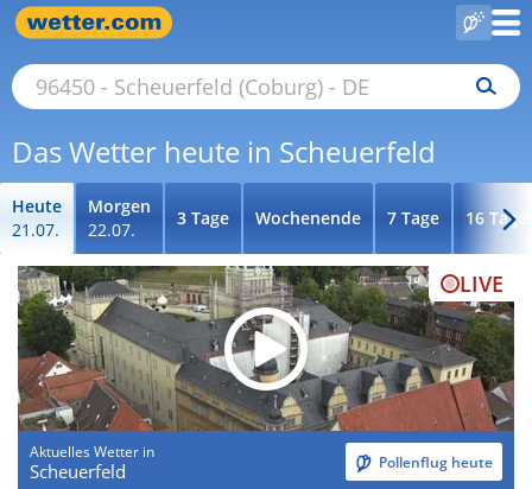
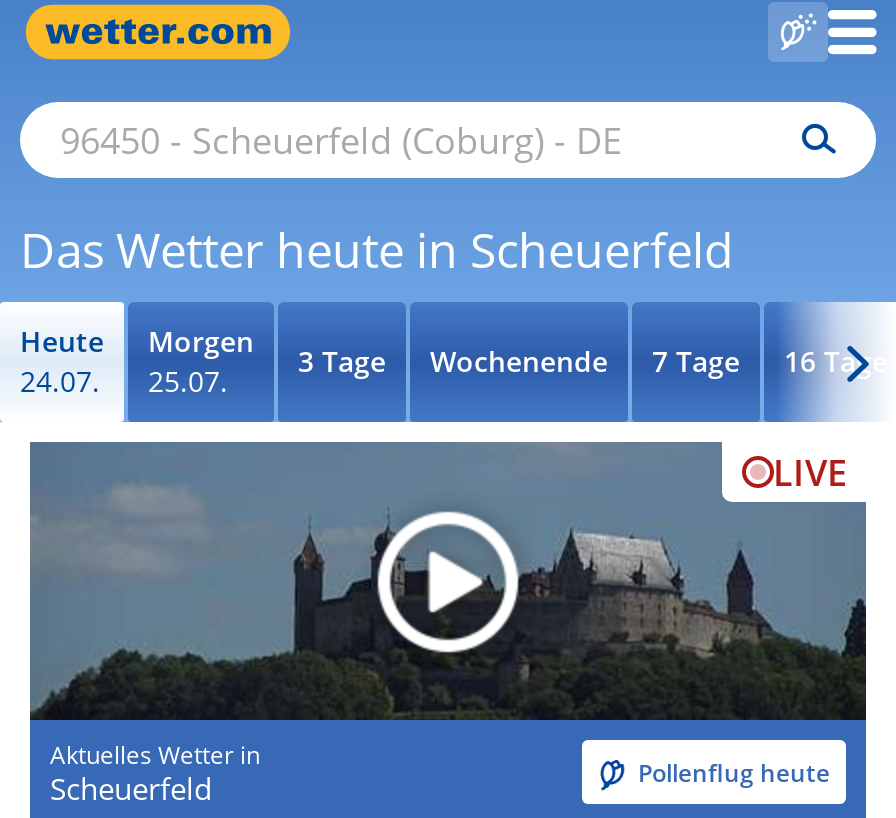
[12,218,59,241] 21.07. -> [20,362,100,400] 24.07.
[88,218,135,241] 22.07. -> [148,362,228,400] 25.07.
[17,265,515,432] [image] -> [28,440,868,722] [image]

